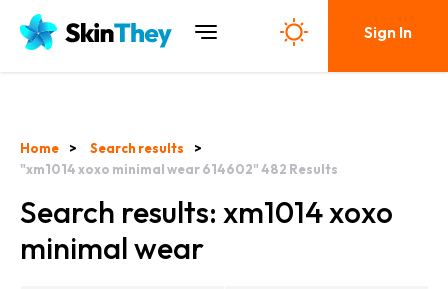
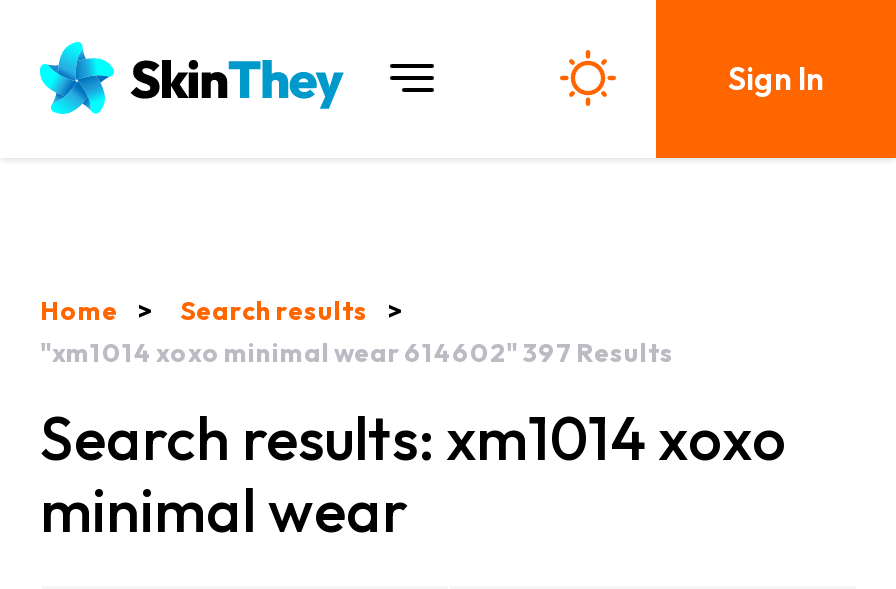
[20,161,338,177] "xm1014 xoxo minimal wear 614602" 482 Results -> [40,336,674,368] "xm1014 xoxo minimal wear 614602" 397 Results

